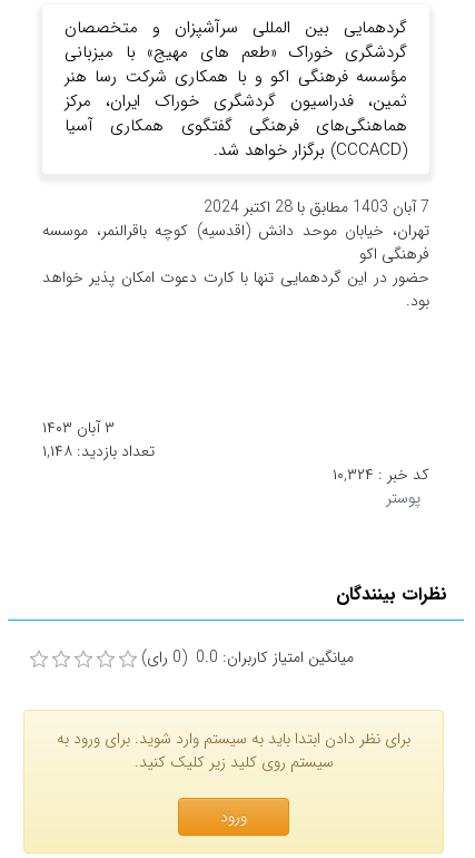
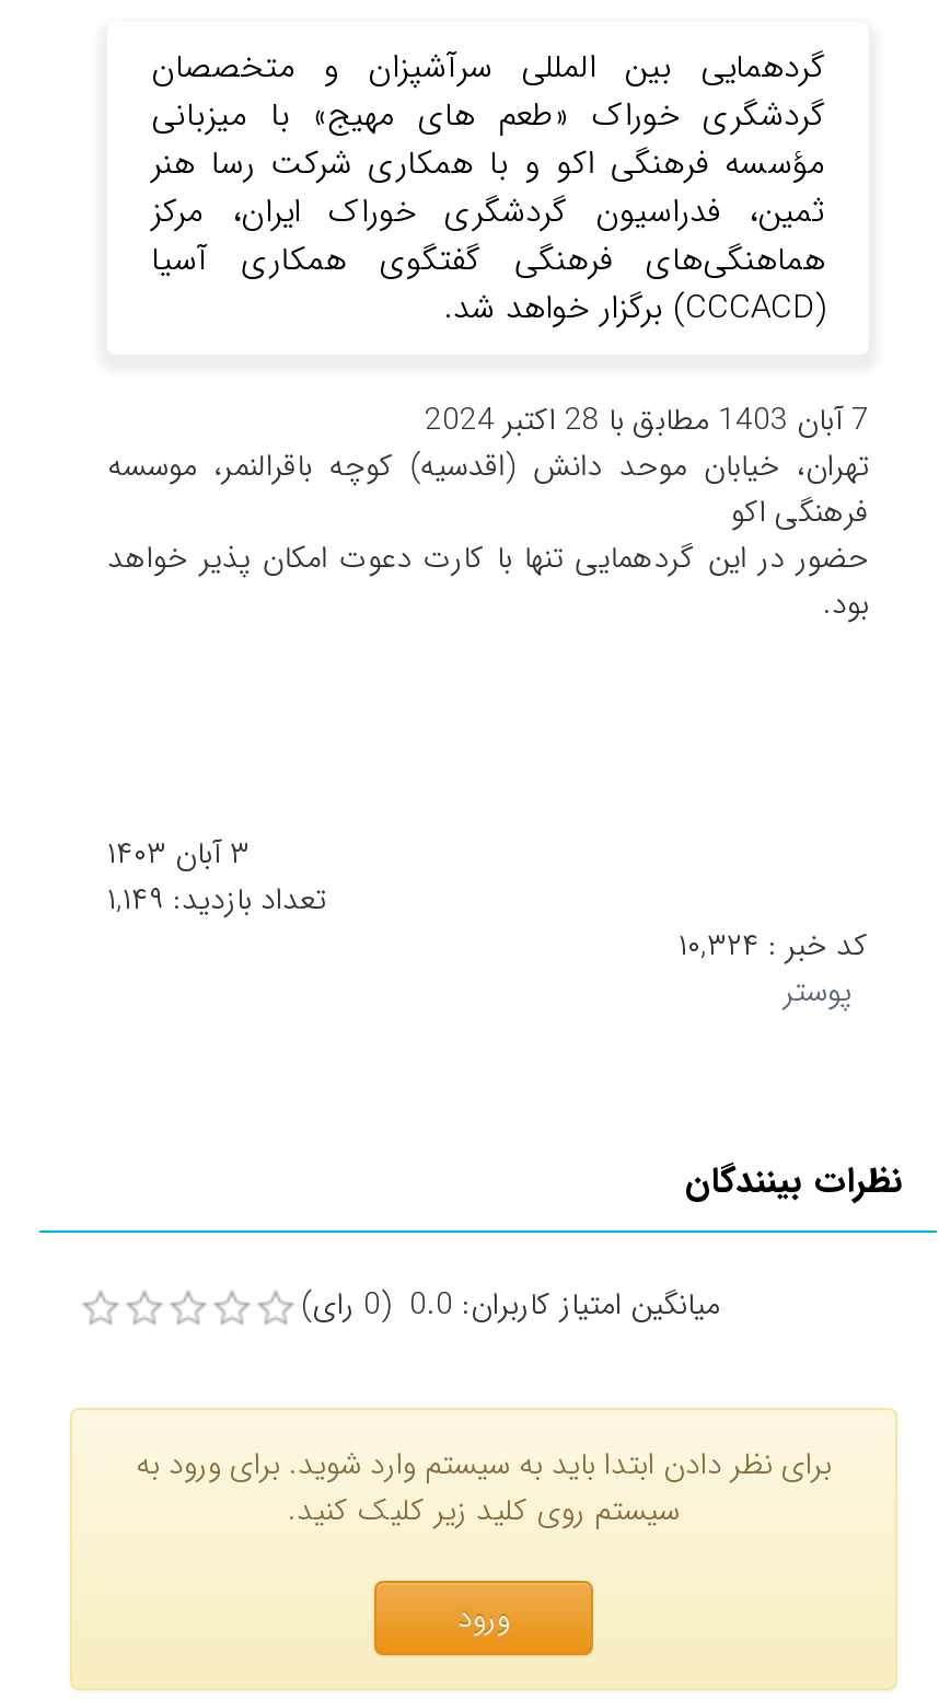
[42,439,155,464] تعداد بازدید: ۱,۱۴۸ -> [107,876,326,924] تعداد بازدید: ۱,۱۴۹

